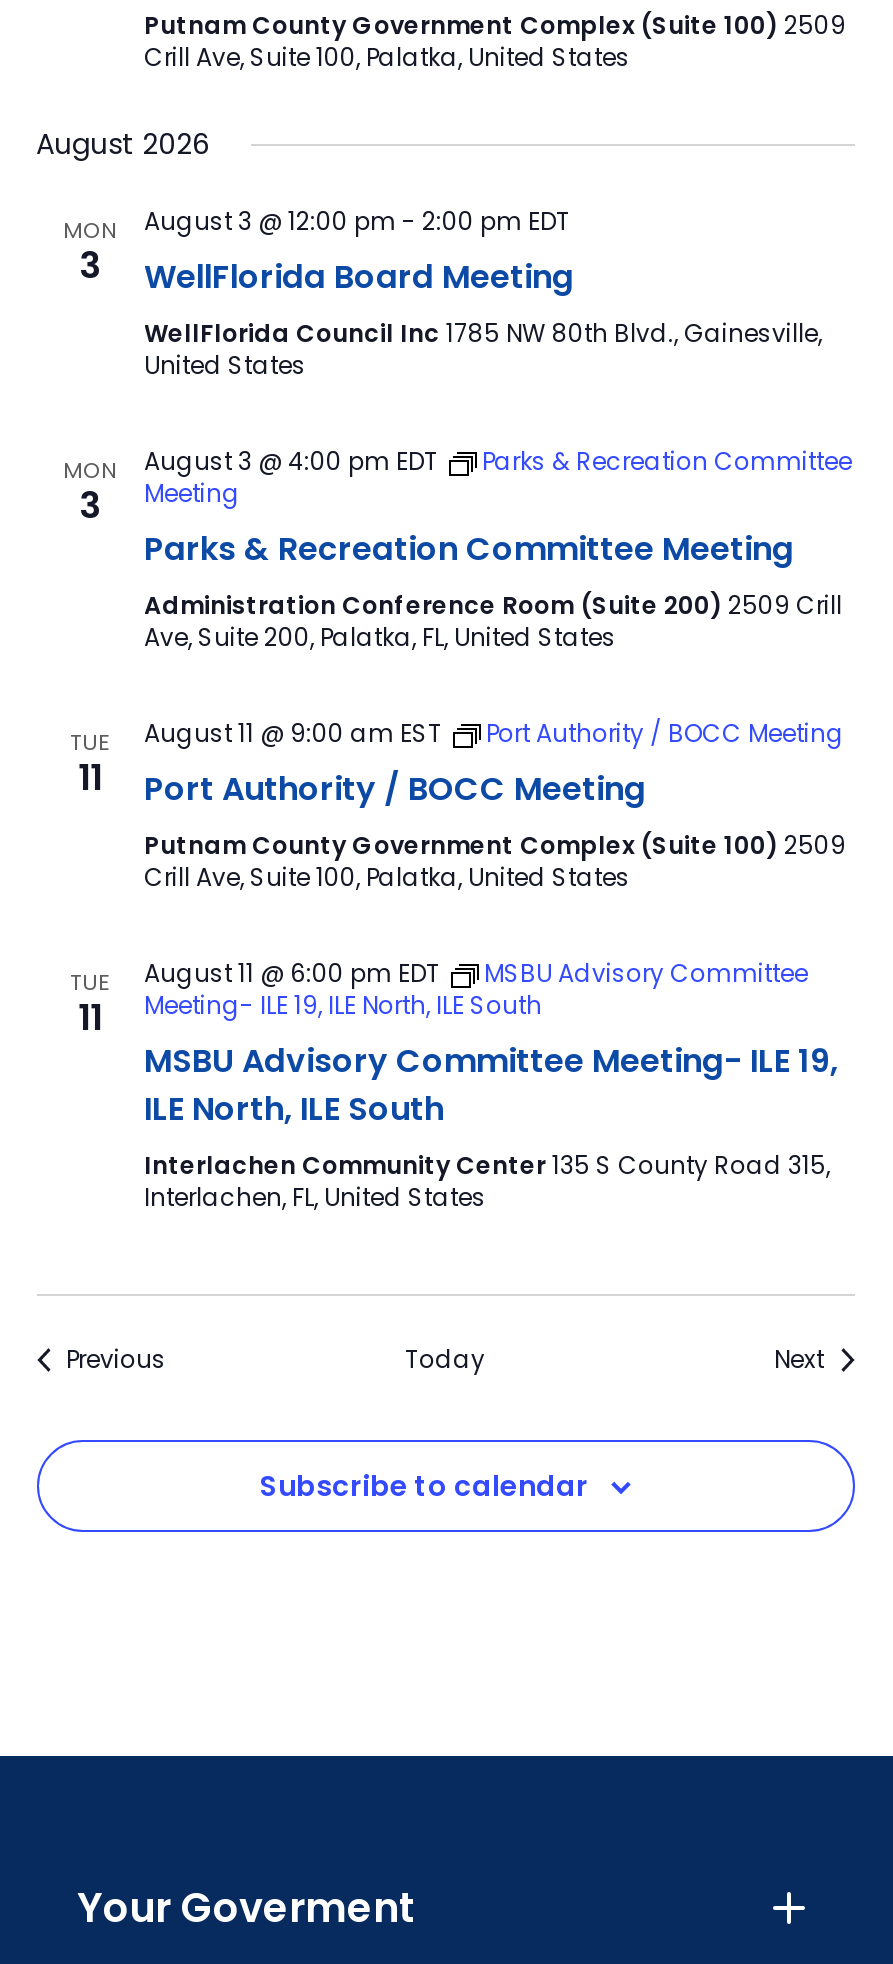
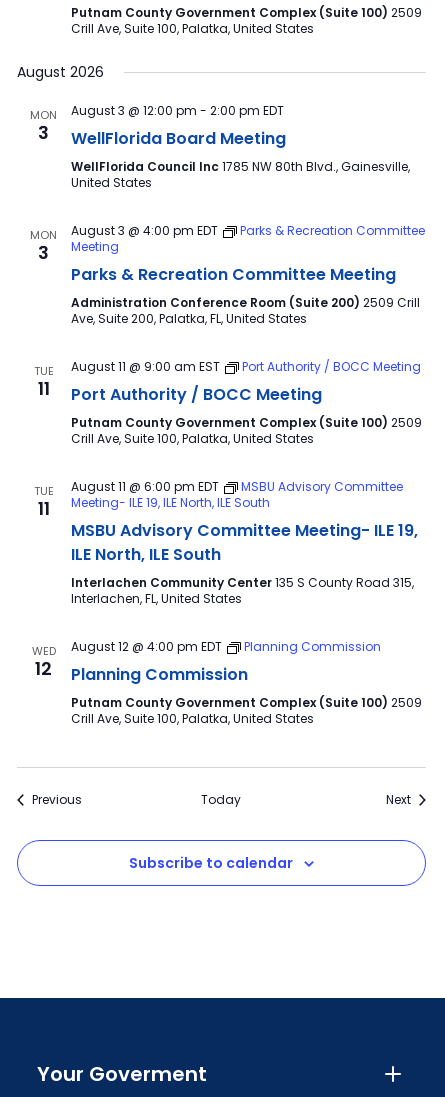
none -> [31,643,55,681] WED | 12
none -> [70,638,421,727] August 12 @ 4:00 pm EDT | Planning Commission | Planning Commission | Putnam County Government Complex (Suite 100) 2509 | Crill Ave, Suite 100, Palatka, United States

